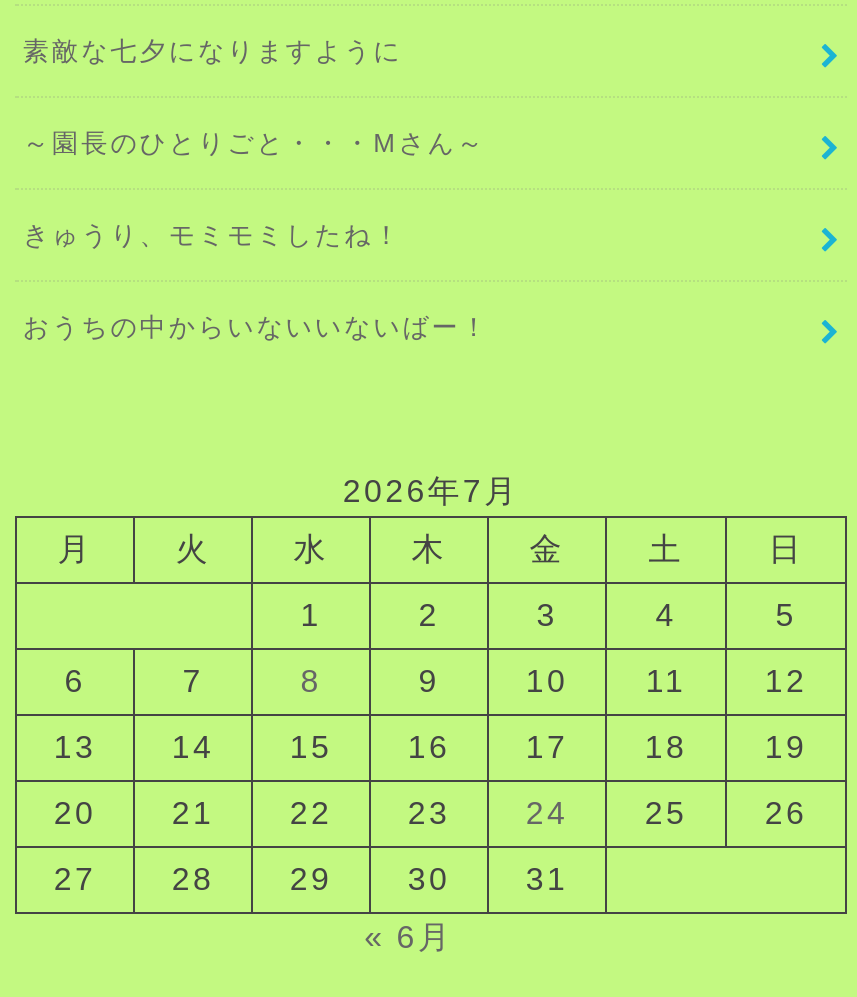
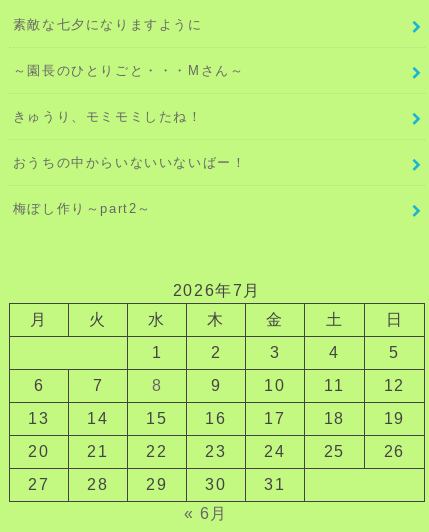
none -> [13,201,152,216] 梅ぼし作り～part2～

